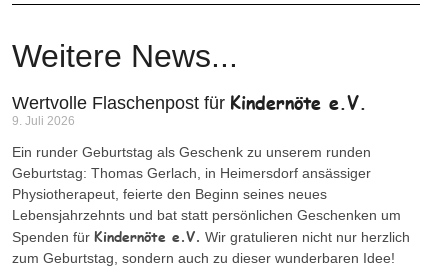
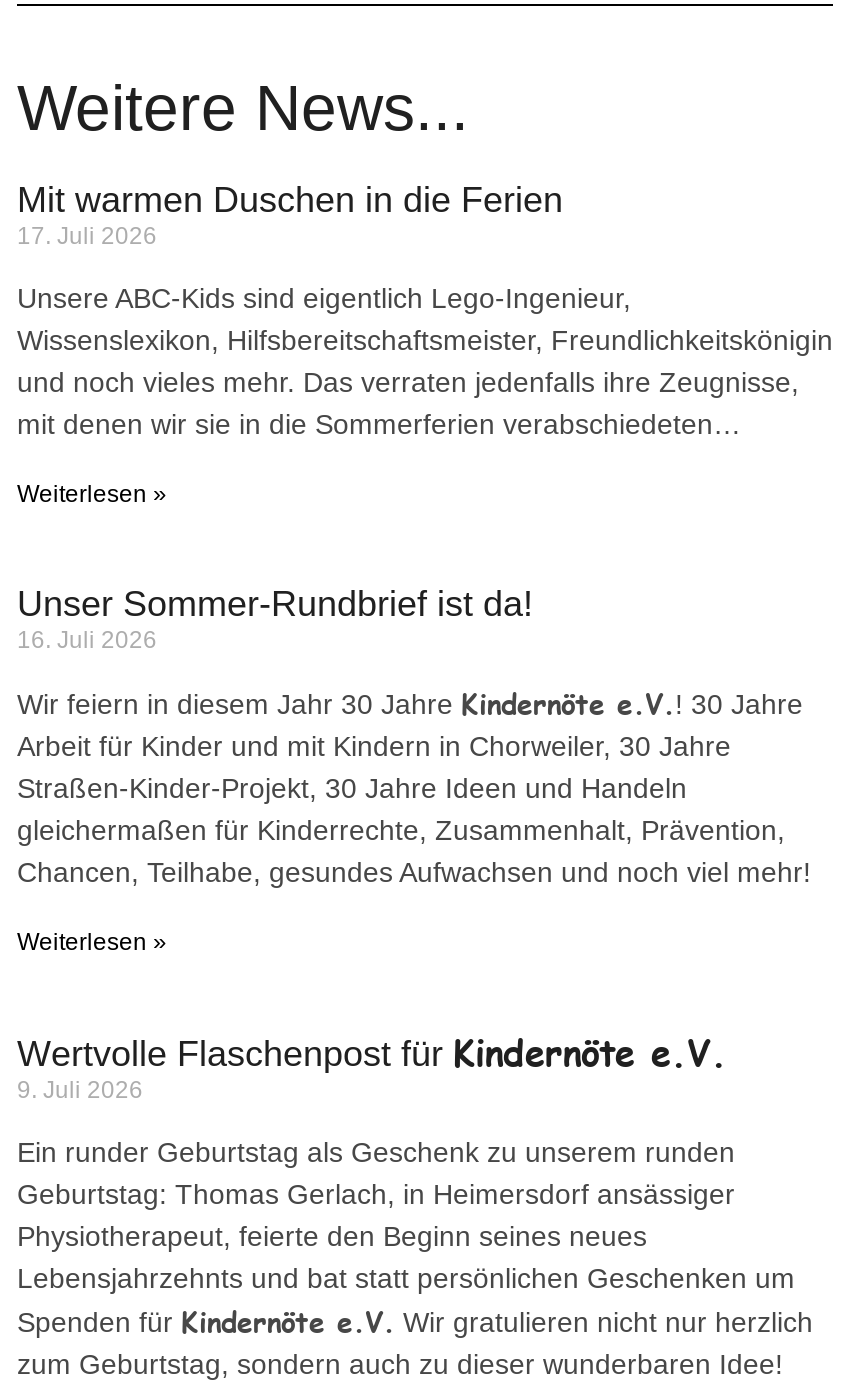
none -> [17,180,833,956] Mit warmen Duschen in die Ferien | 17. Juli 2026 | Unsere ABC-Kids sind eigentlich Lego-Ingenieur, | Wissenslexikon, Hilfsbereitschaftsmeister, Freundlichkeitskönigin | und noch vieles mehr. Das verraten jedenfalls ihre Zeugnisse, | mit denen wir sie in die Sommerferien verabschiedeten… | Weiterlesen » | Unser Sommer-Rundbrief ist da! | 16. Juli 2026 | Wir feiern in diesem Jahr 30 Jahre Kindernöte e.V.! 30 Jahre | Arbeit für Kinder und mit Kindern in Chorweiler, 30 Jahre | Straßen-Kinder-Projekt, 30 Jahre Ideen und Handeln | gleichermaßen für Kinderrechte, Zusammenhalt, Prävention, | Chancen, Teilhabe, gesundes Aufwachsen und noch viel mehr! | Weiterlesen »

